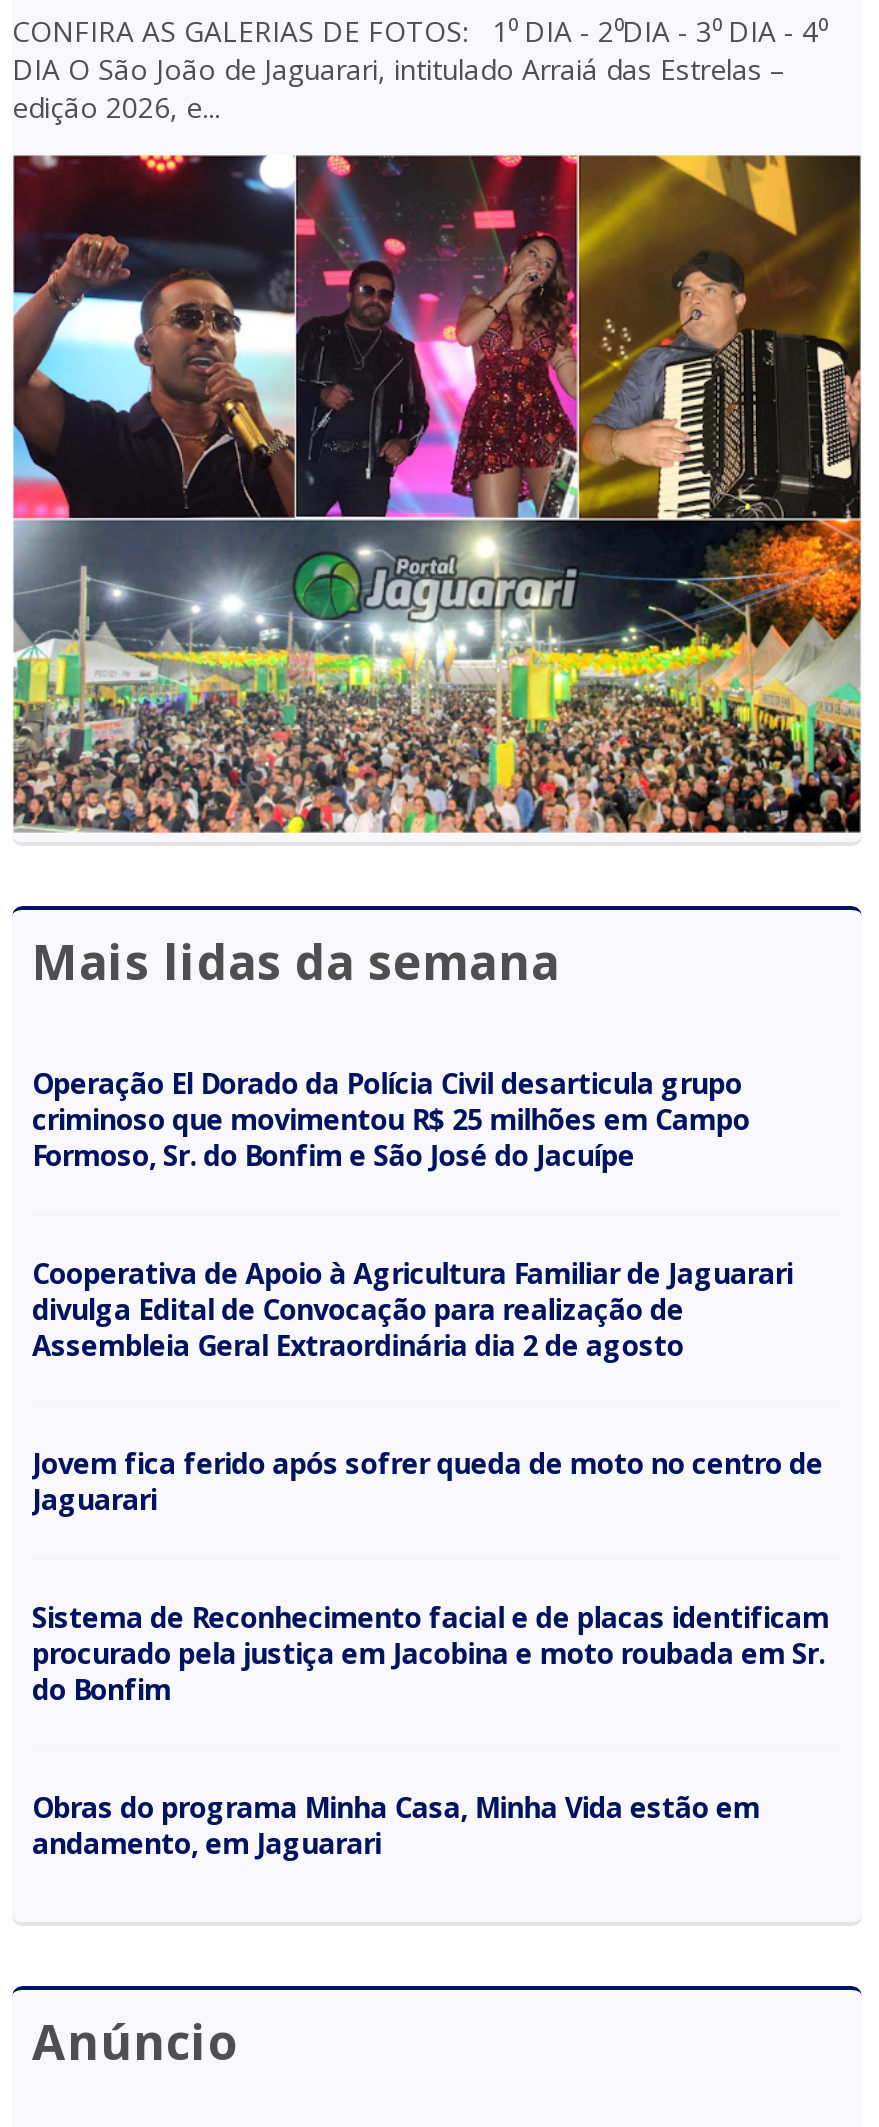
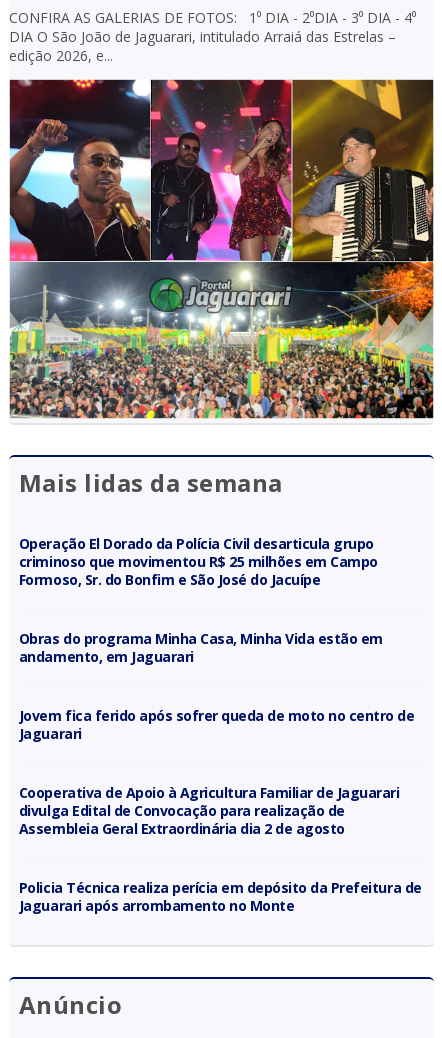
moved [32,1254,793,1364] -> [19,783,399,838]: Cooperativa de Apoio à Agricultura Familiar de Jaguarari | divulga Edital de Convocação para realização de | Assembleia Geral Extraordinária dia 2 de agosto
moved [32,1444,823,1862] -> [19,629,414,743]: Obras do programa Minha Casa, Minha Vida estão em | andamento, em Jaguarari | Jovem fica ferido após sofrer queda de moto no centro de | Jaguarari
[32,1598,829,1708] Sistema de Reconhecimento facial e de placas identificam | procurado pela justiça em Jacobina e moto roubada em Sr. | do Bonfim -> [19,878,422,915] Policia Técnica realiza perícia em depósito da Prefeitura de | Jaguarari após arrombamento no Monte

